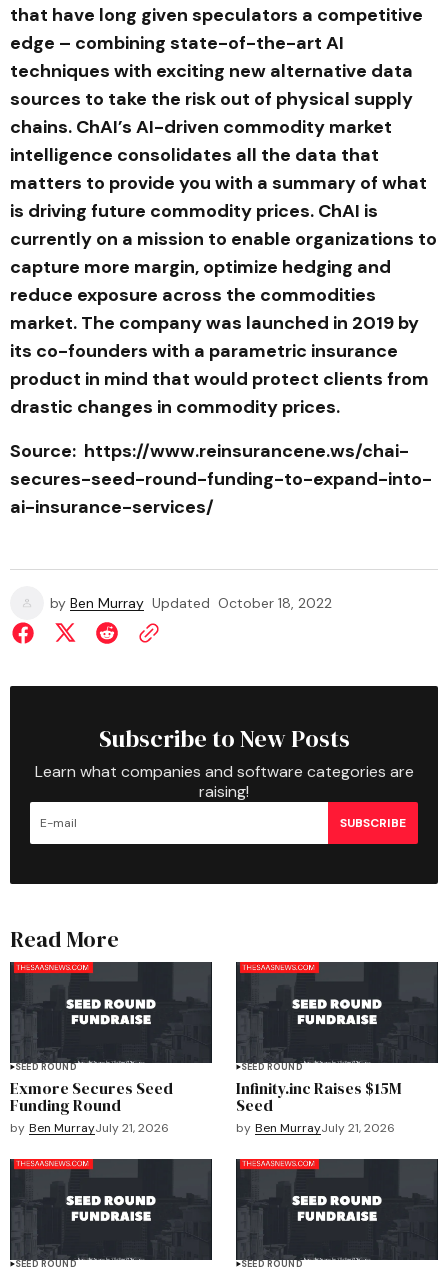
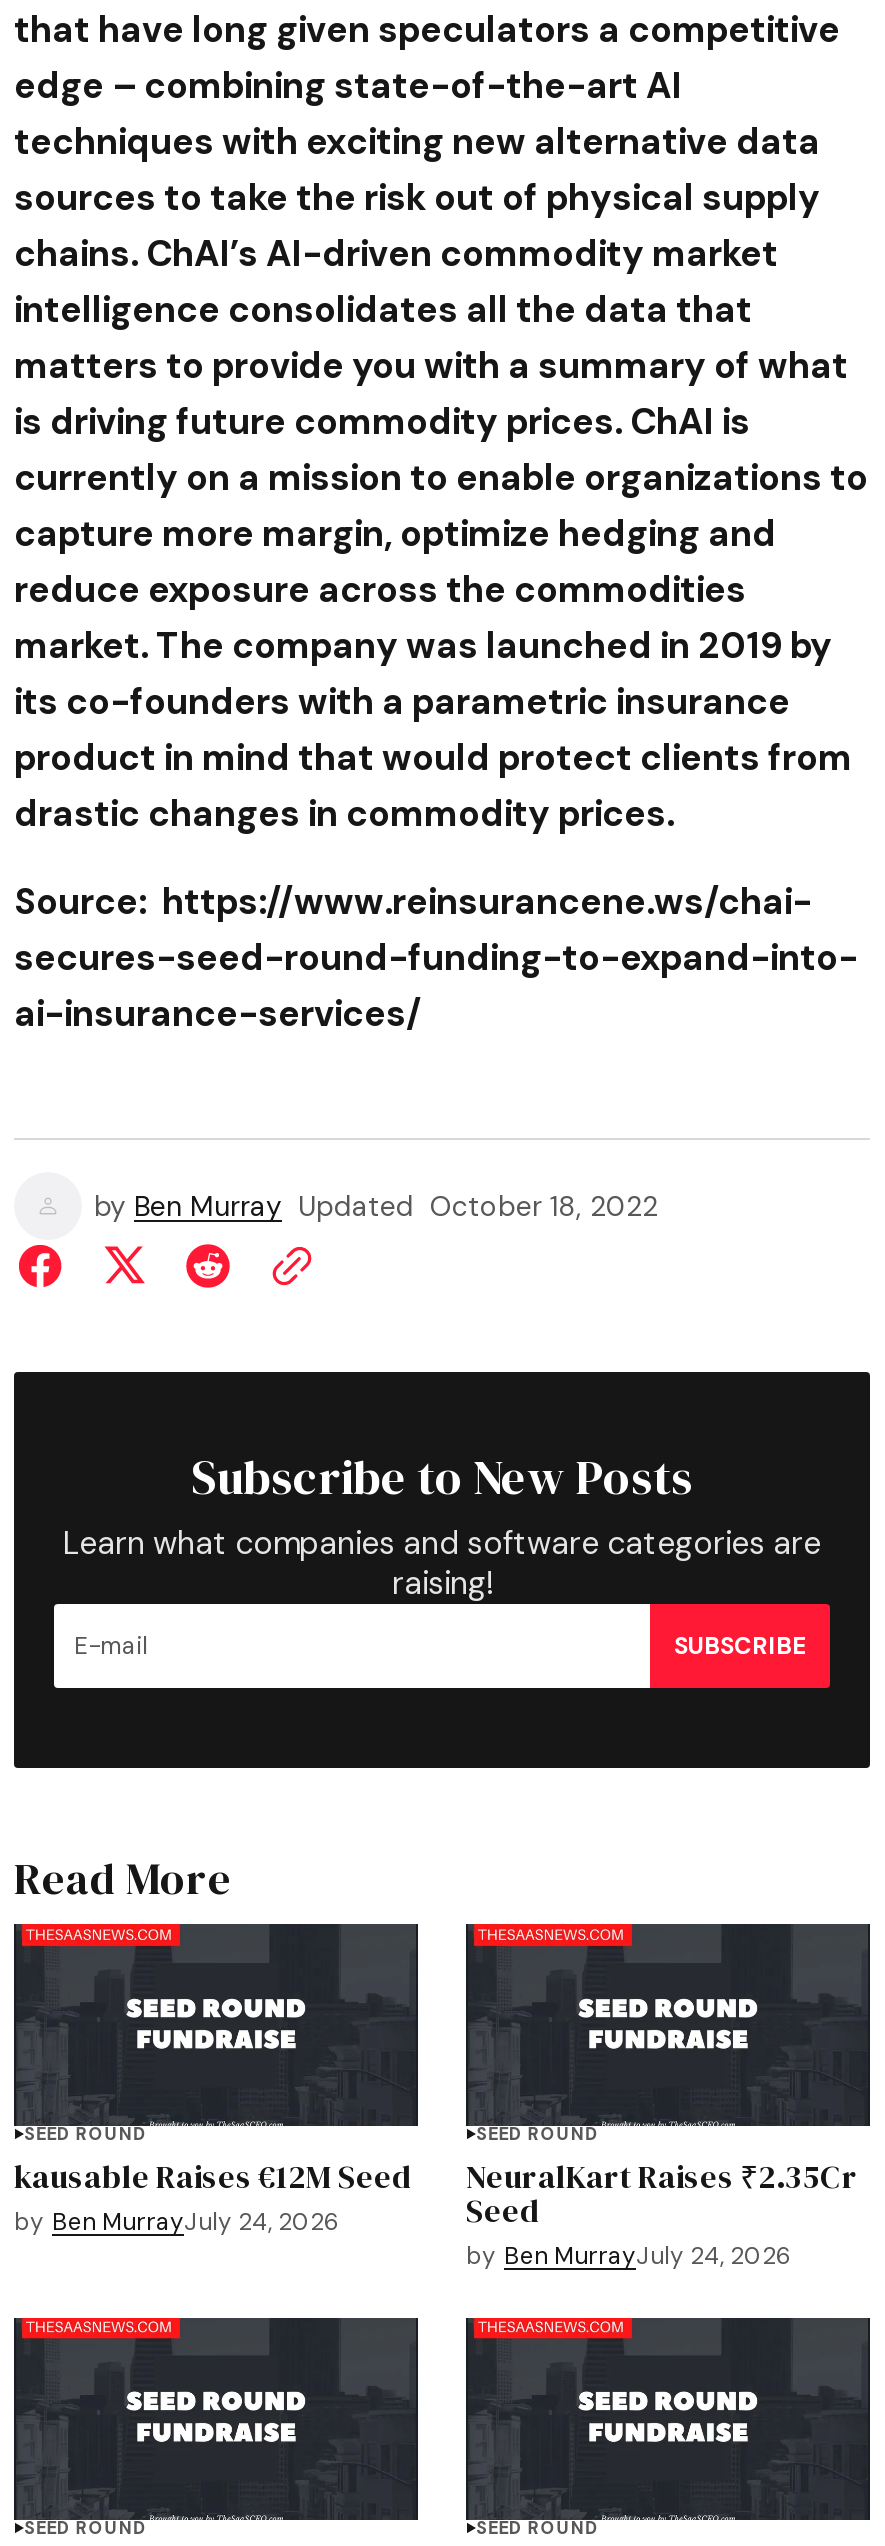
[10,1077,173,1136] Exmore Secures Seed | Funding Round | by Ben MurrayJuly 21, 2026 -> [14,2154,412,2238] kausable Raises €12M Seed | by Ben MurrayJuly 24, 2026
[236,1077,402,1099] Infinity.inc Raises $15M -> [466,2154,858,2198] NeuralKart Raises ₹2.35Cr
[236,1120,395,1136] by Ben MurrayJuly 21, 2026 -> [466,2240,792,2272] by Ben MurrayJuly 24, 2026

